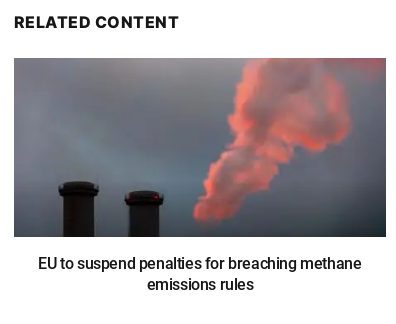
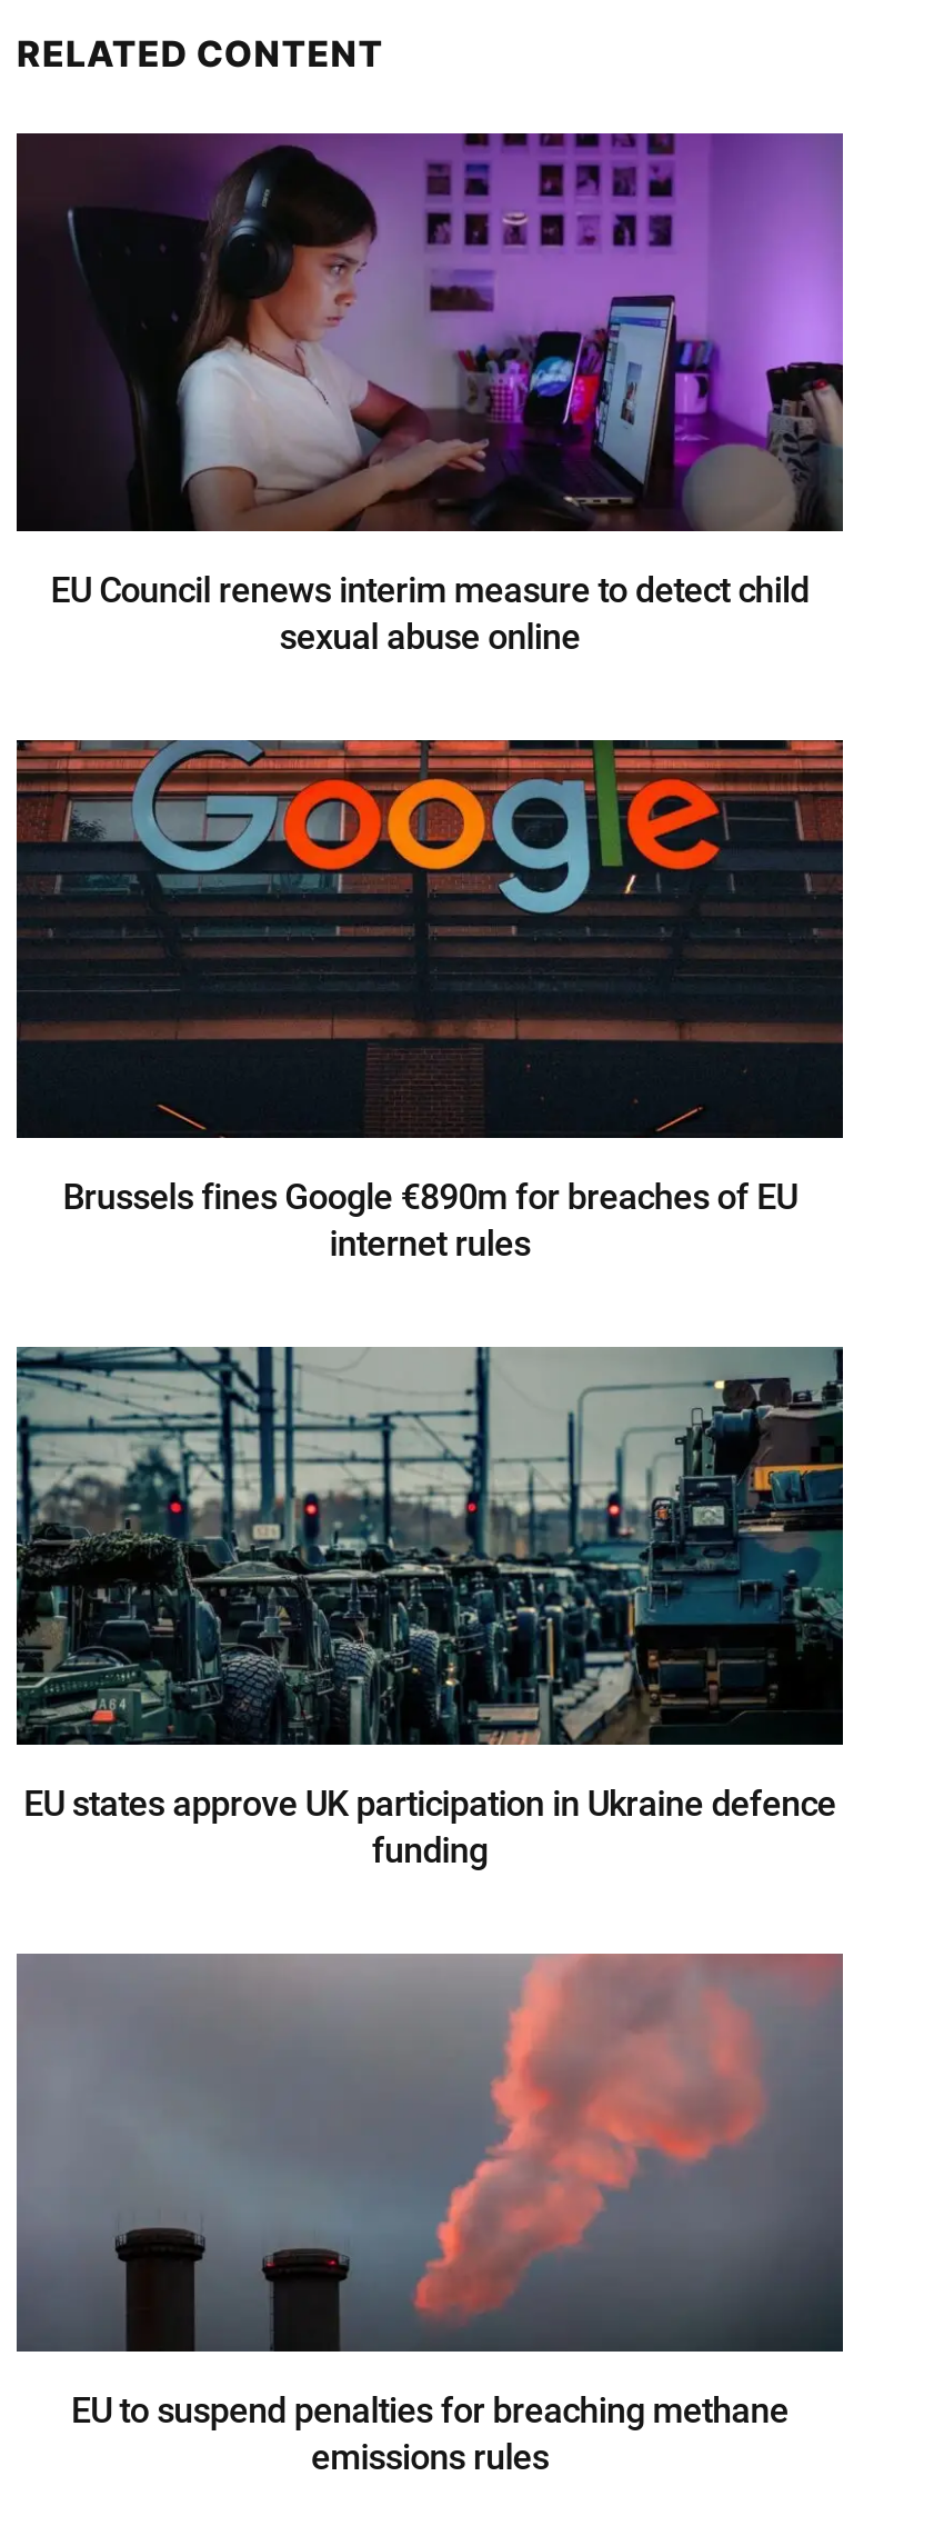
none -> [14,131,845,657] [image] | EU Council renews interim measure to detect child | sexual abuse online
none -> [14,738,845,1264] [image] | Brussels fines Google €890m for breaches of EU | internet rules
none -> [14,1345,845,1870] [image] | EU states approve UK participation in Ukraine defence | funding

